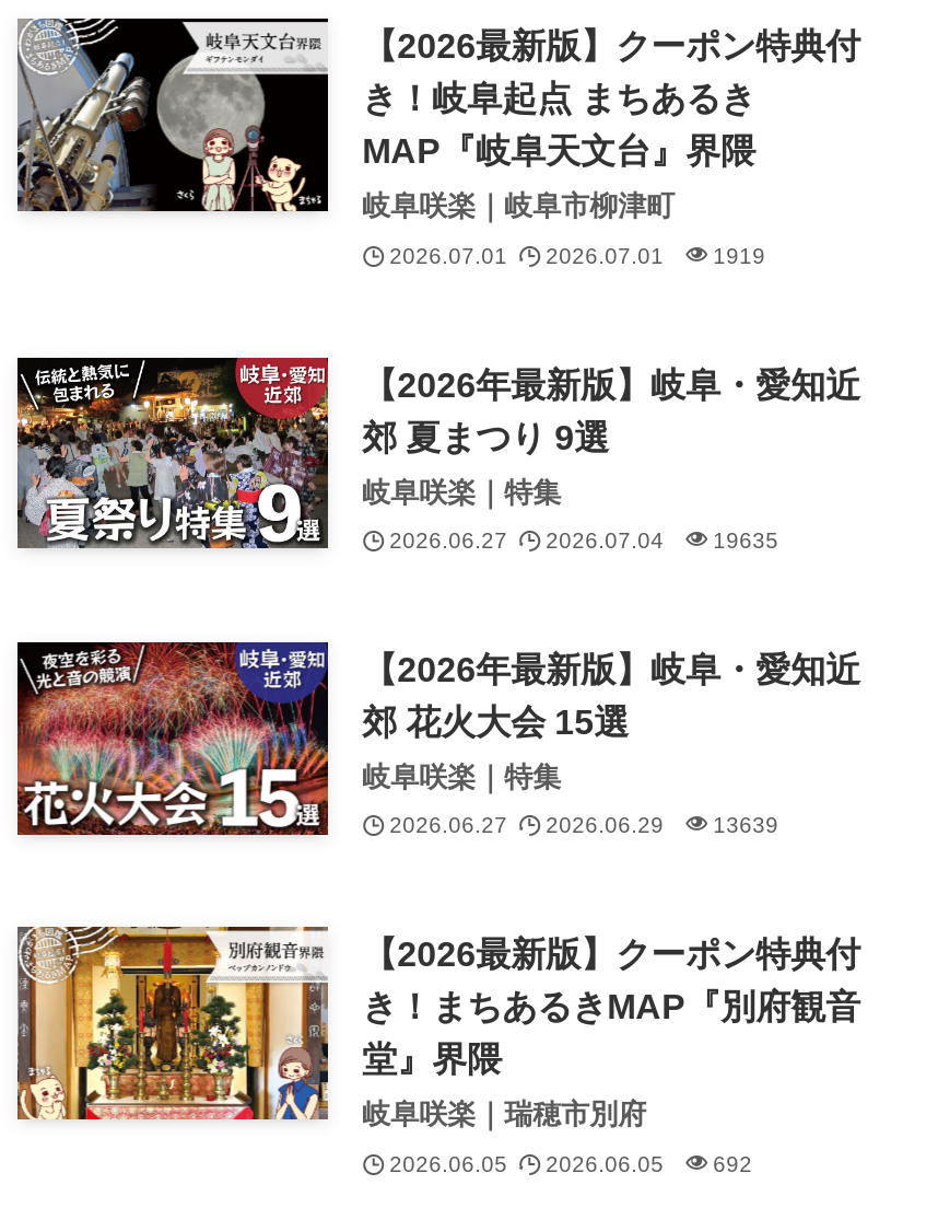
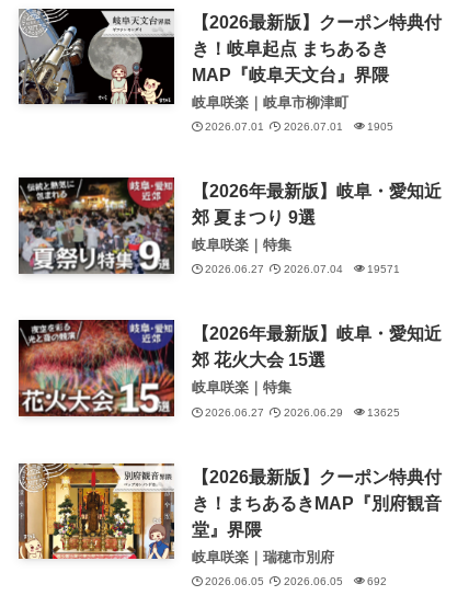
[713,243,765,267] 1919 -> [367,121,393,133] 1905
[713,528,779,552] 19635 -> [367,263,400,275] 19571
[713,813,779,838] 13639 -> [367,406,400,418] 13625

